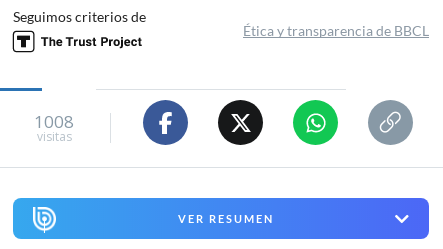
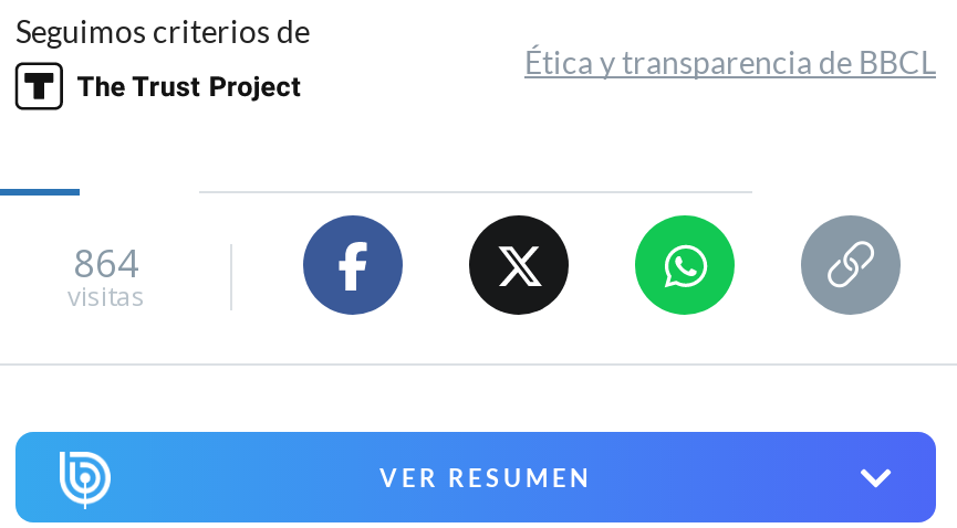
[34,110,74,133] 1008 -> [73,237,139,288] 864

